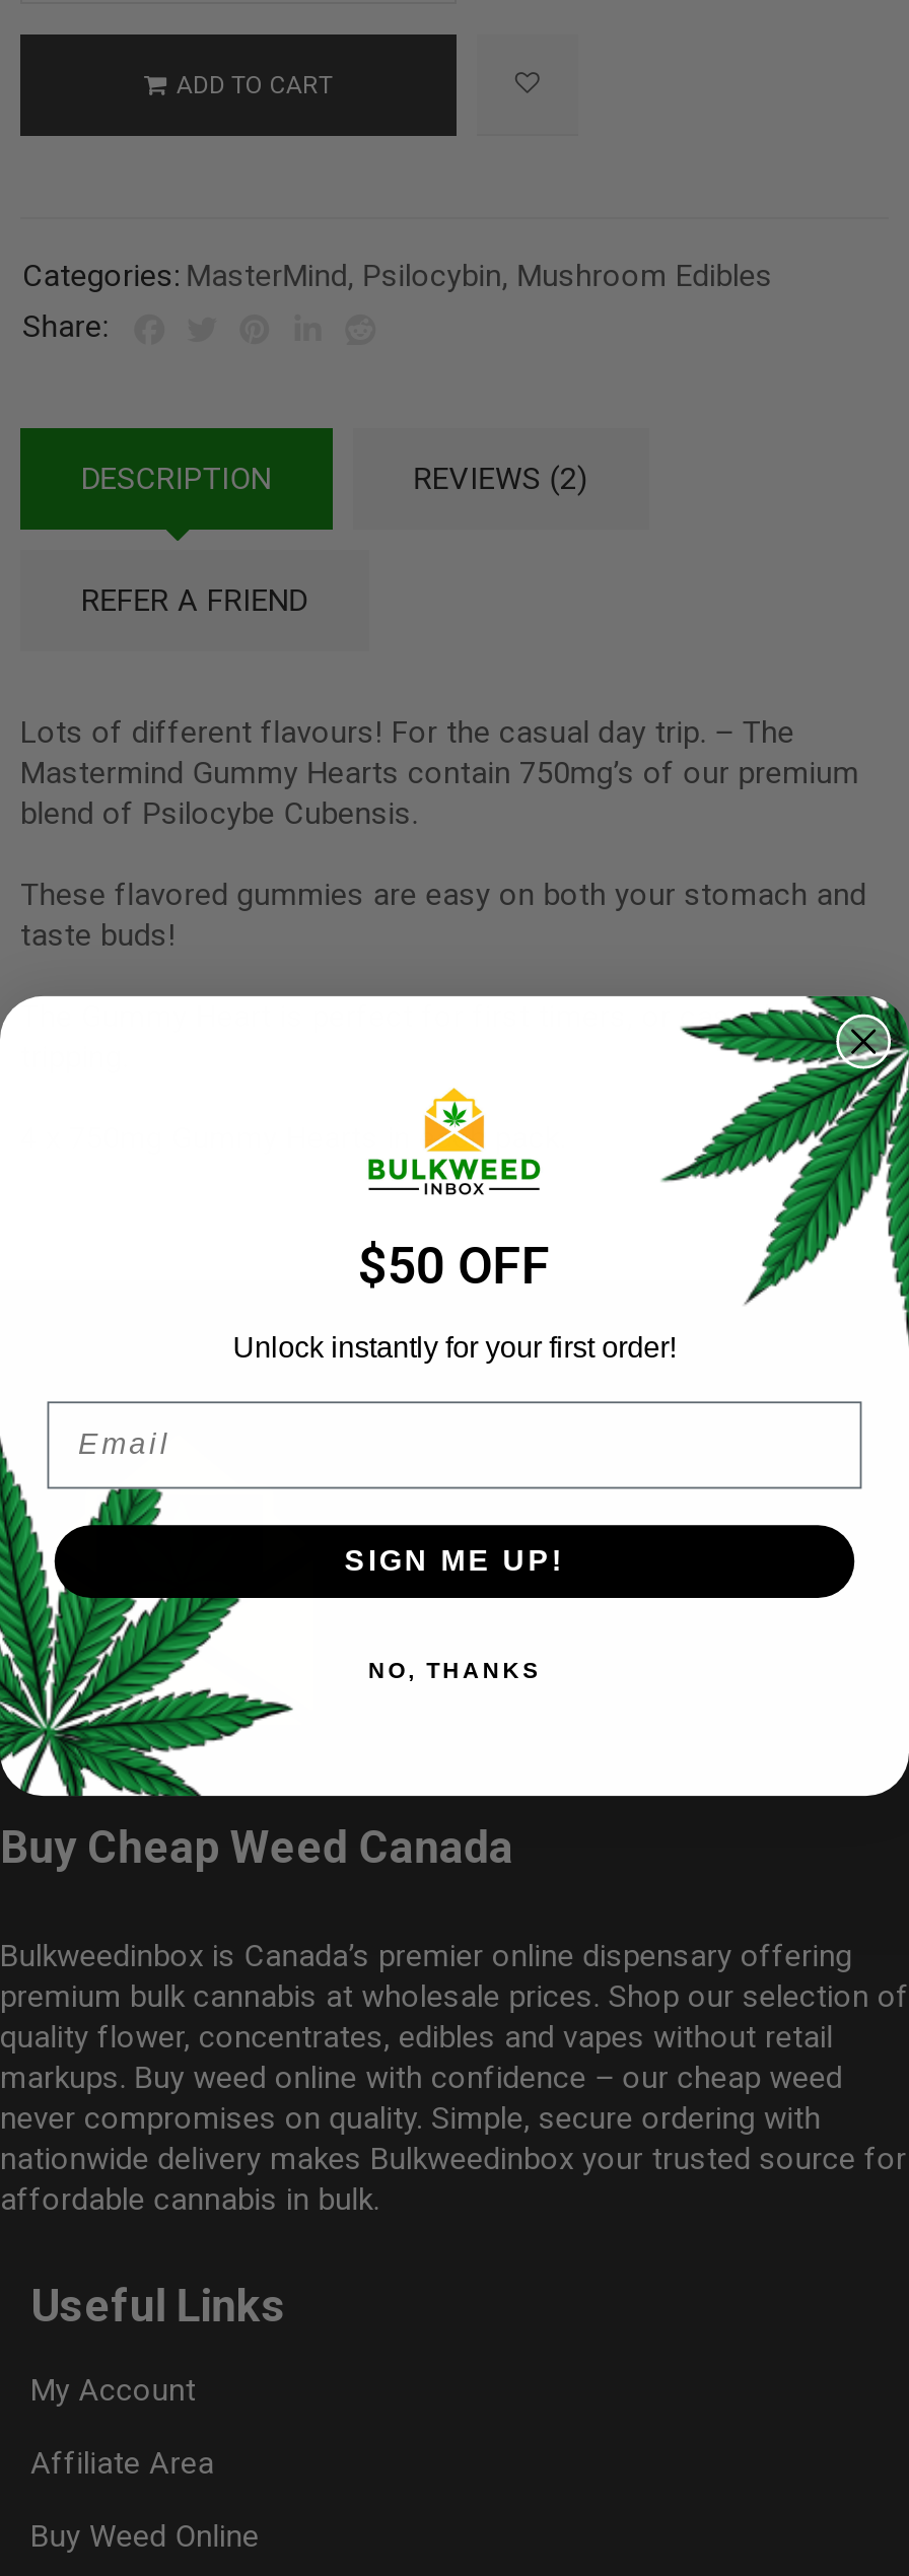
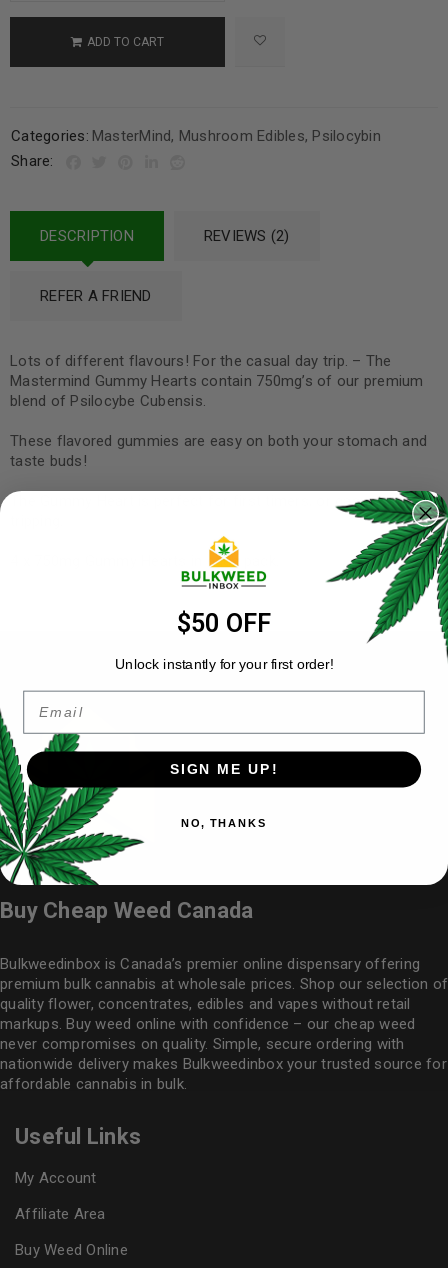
[22,258,773,295] Categories: MasterMind, Psilocybin, Mushroom Edibles -> [11,127,381,145] Categories: MasterMind, Mushroom Edibles, Psilocybin

